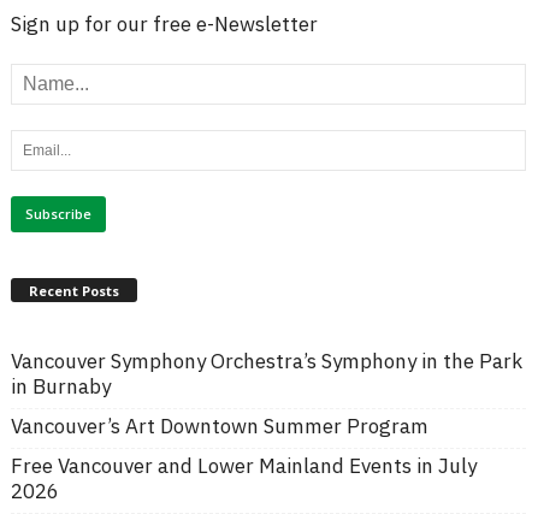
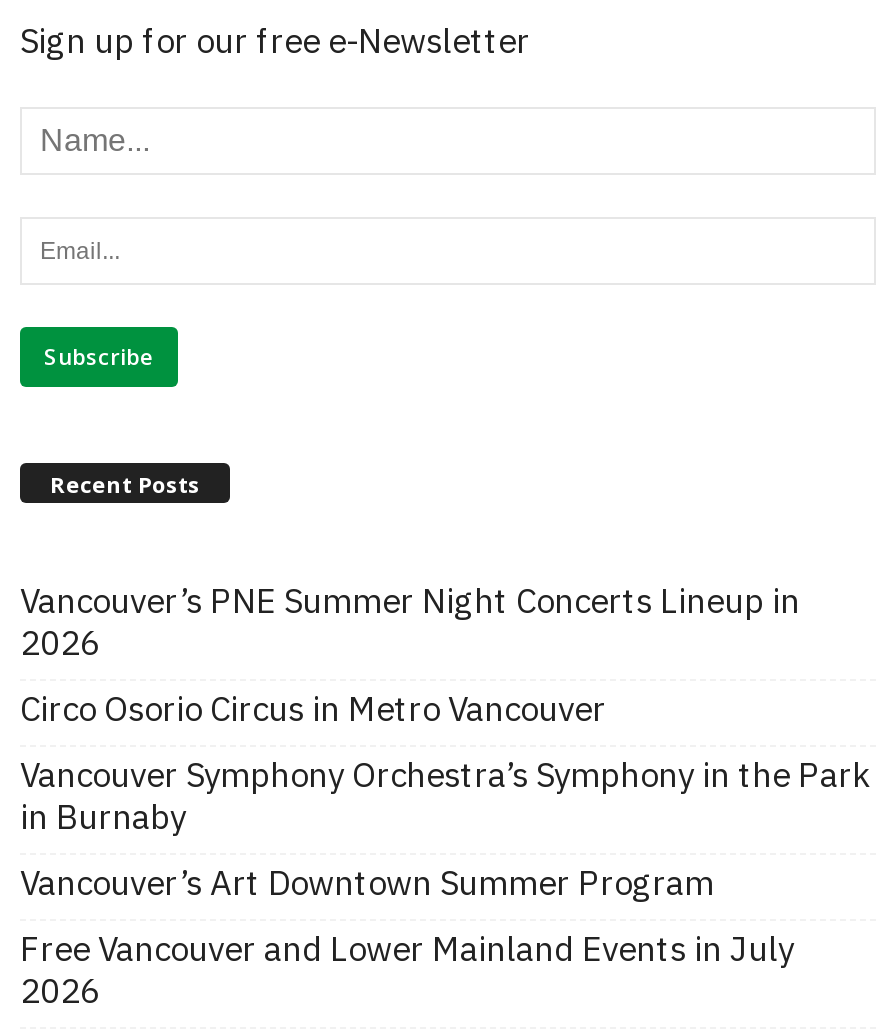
none -> [20,579,800,731] Vancouver’s PNE Summer Night Concerts Lineup in | 2026 | Circo Osorio Circus in Metro Vancouver

